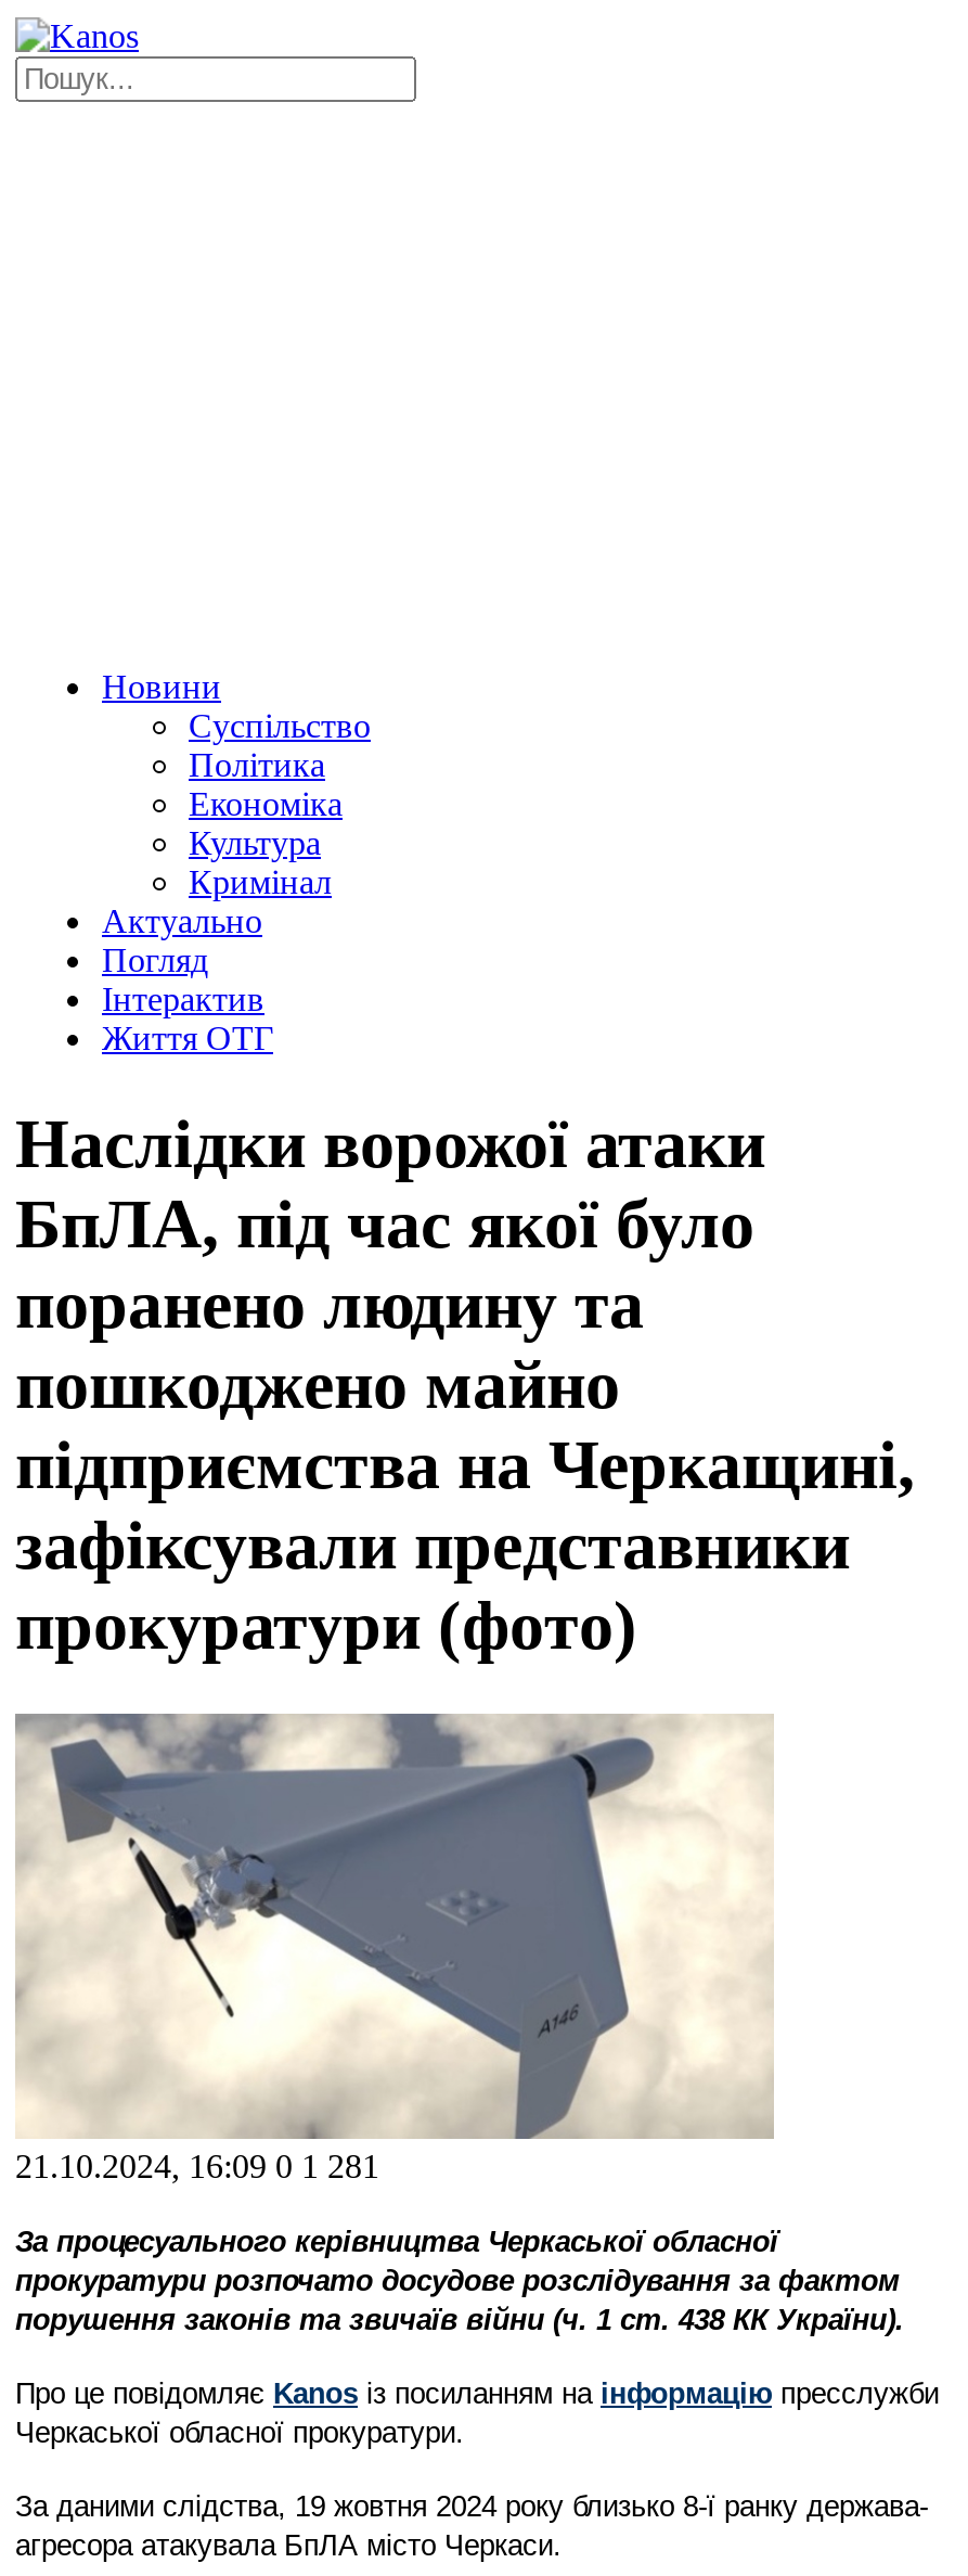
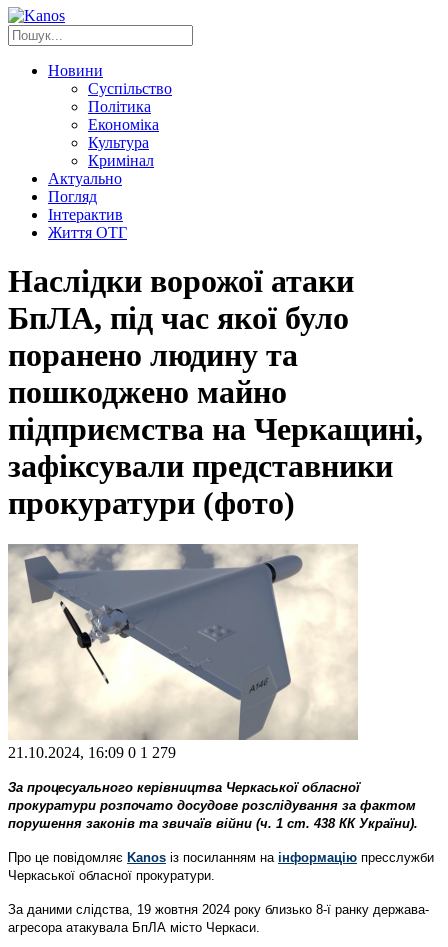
[15,2147,379,2184] 21.10.2024, 16:09 0 1 281 -> [8,744,176,761] 21.10.2024, 16:09 0 1 279

